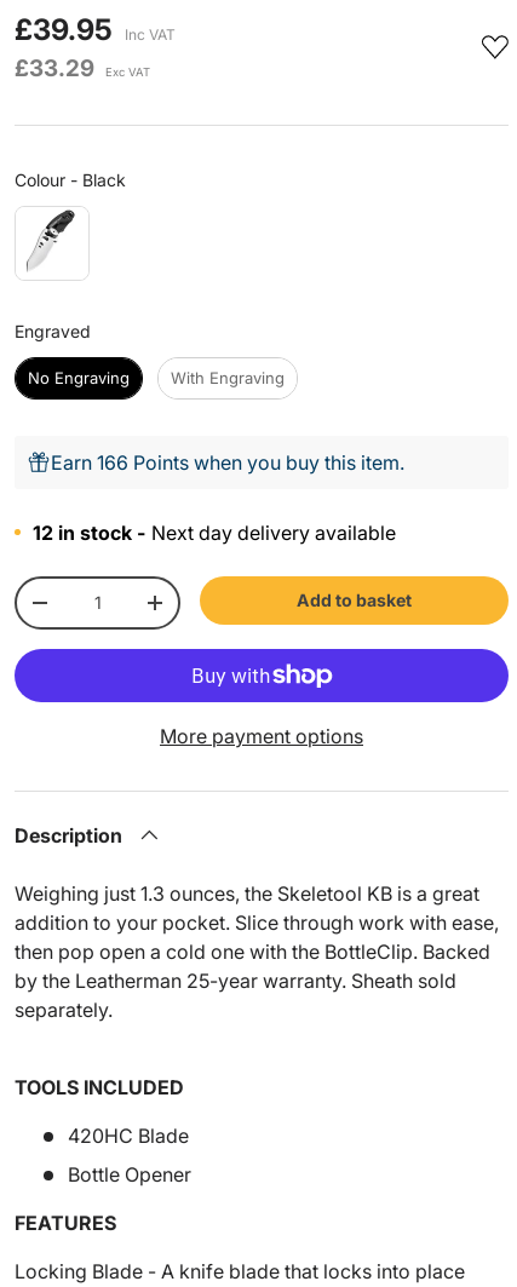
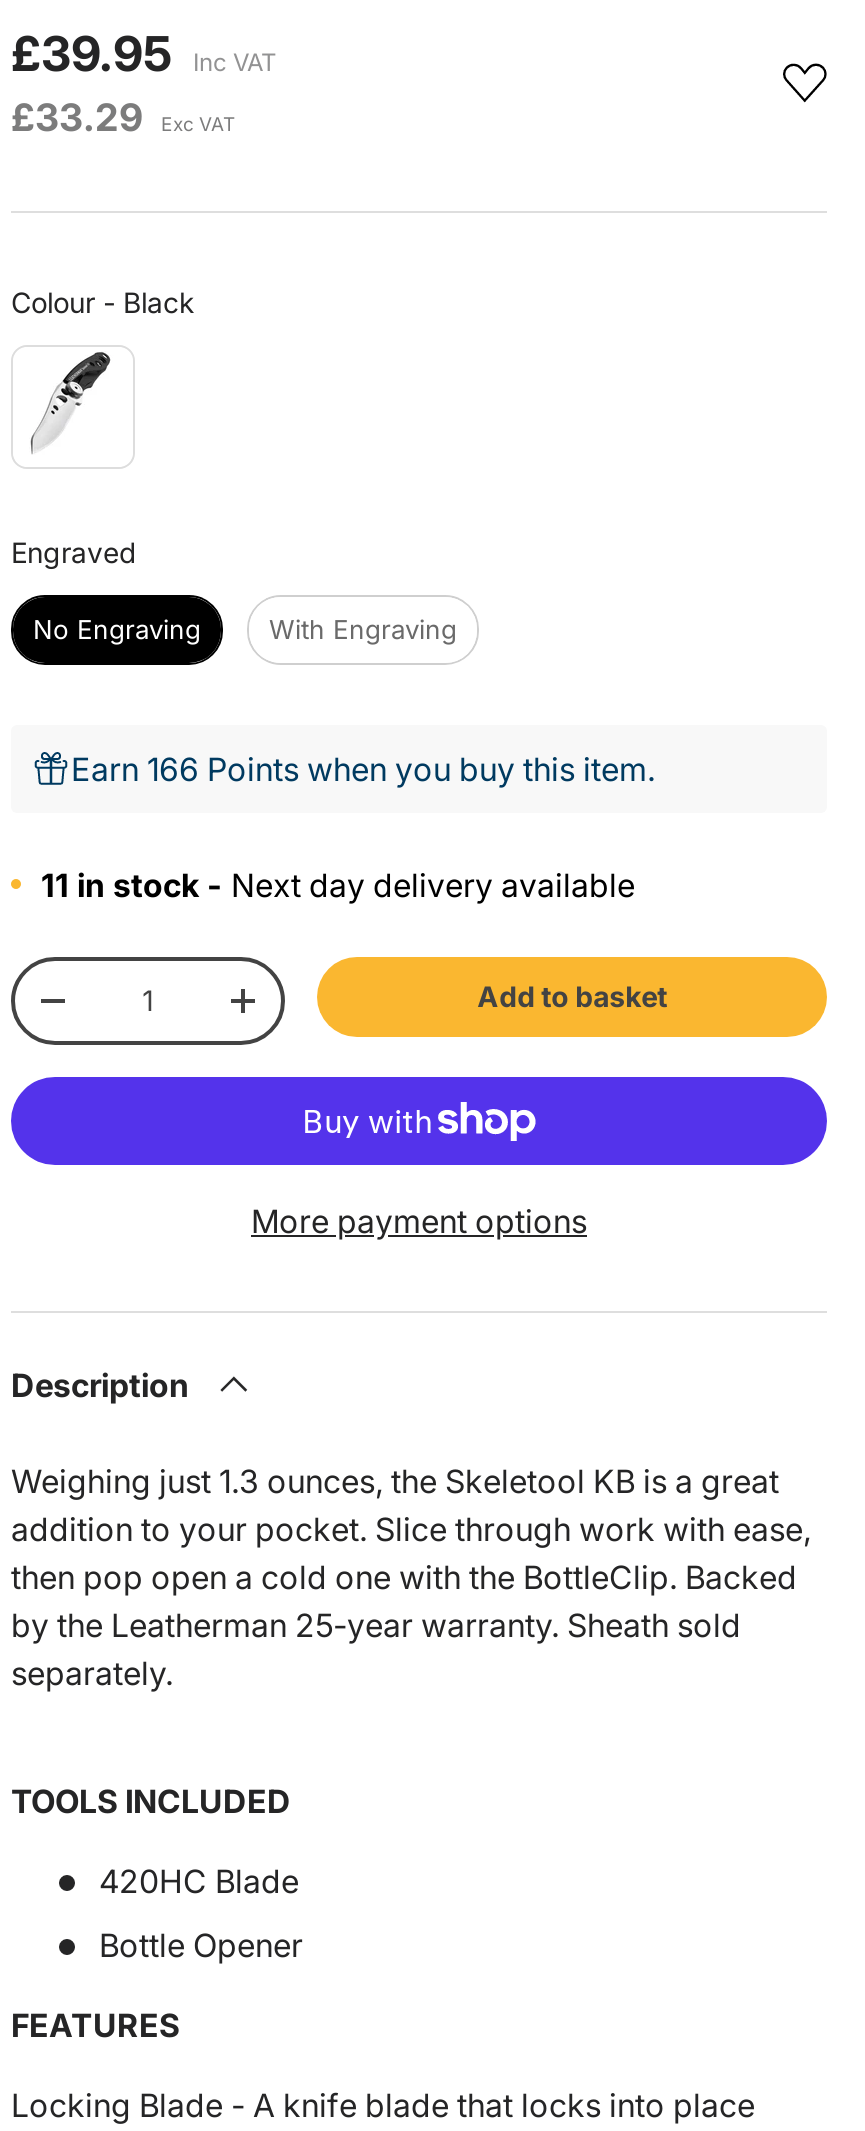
[33,520,396,544] 12 in stock - Next day delivery available -> [41,864,635,904] 11 in stock - Next day delivery available

